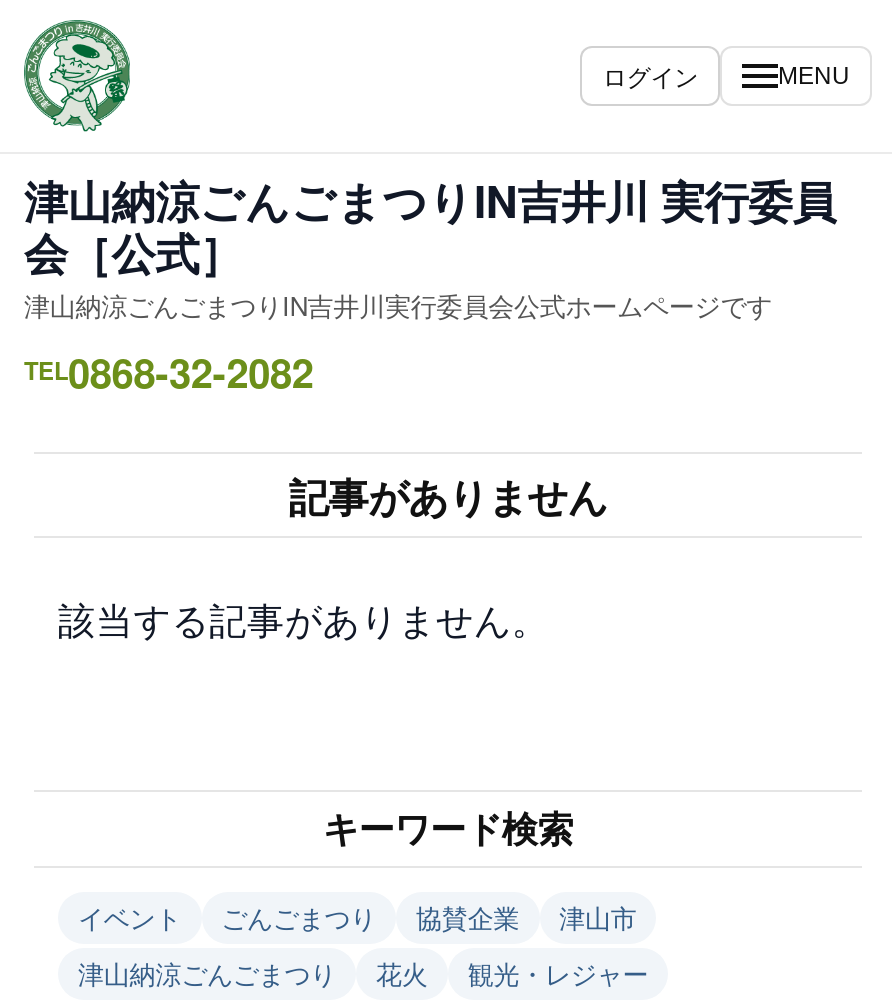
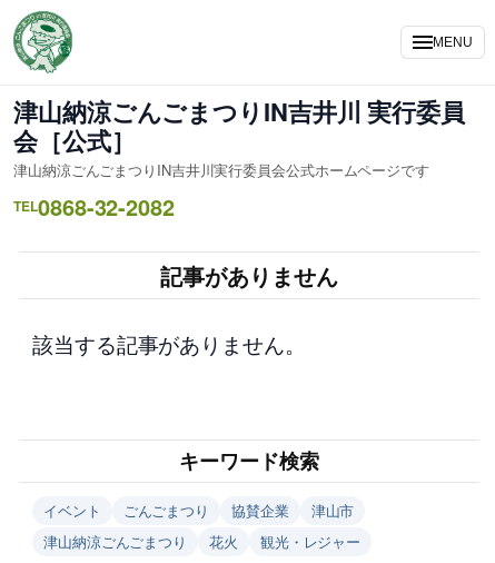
[603,58,698,92] ログイン -> none

